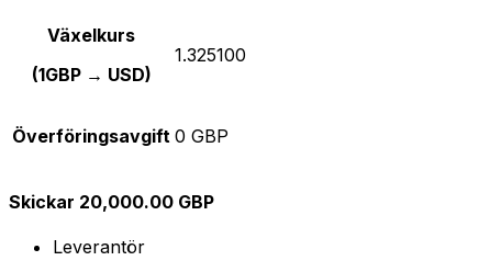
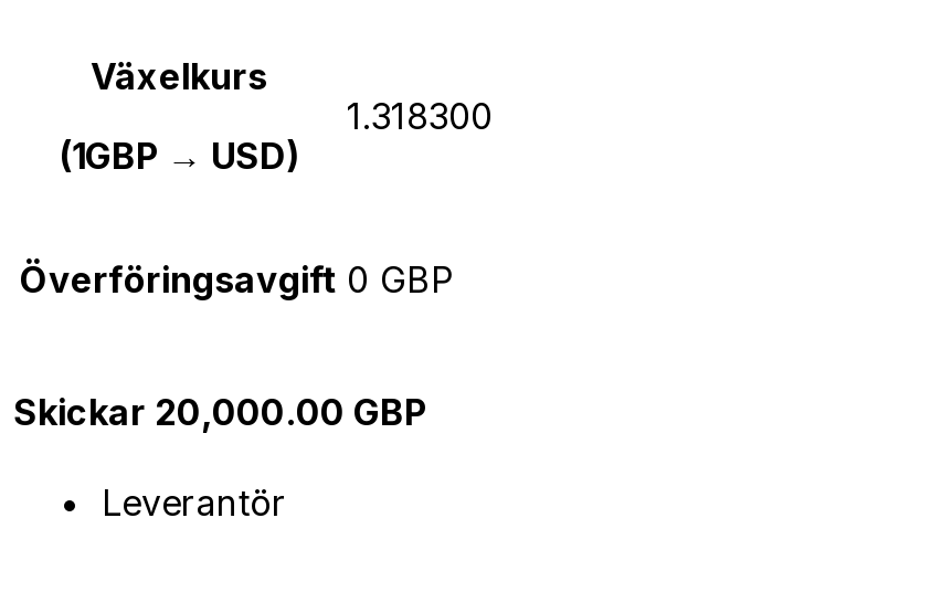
[175,43,246,65] 1.325100 -> [347,93,493,137] 1.318300

